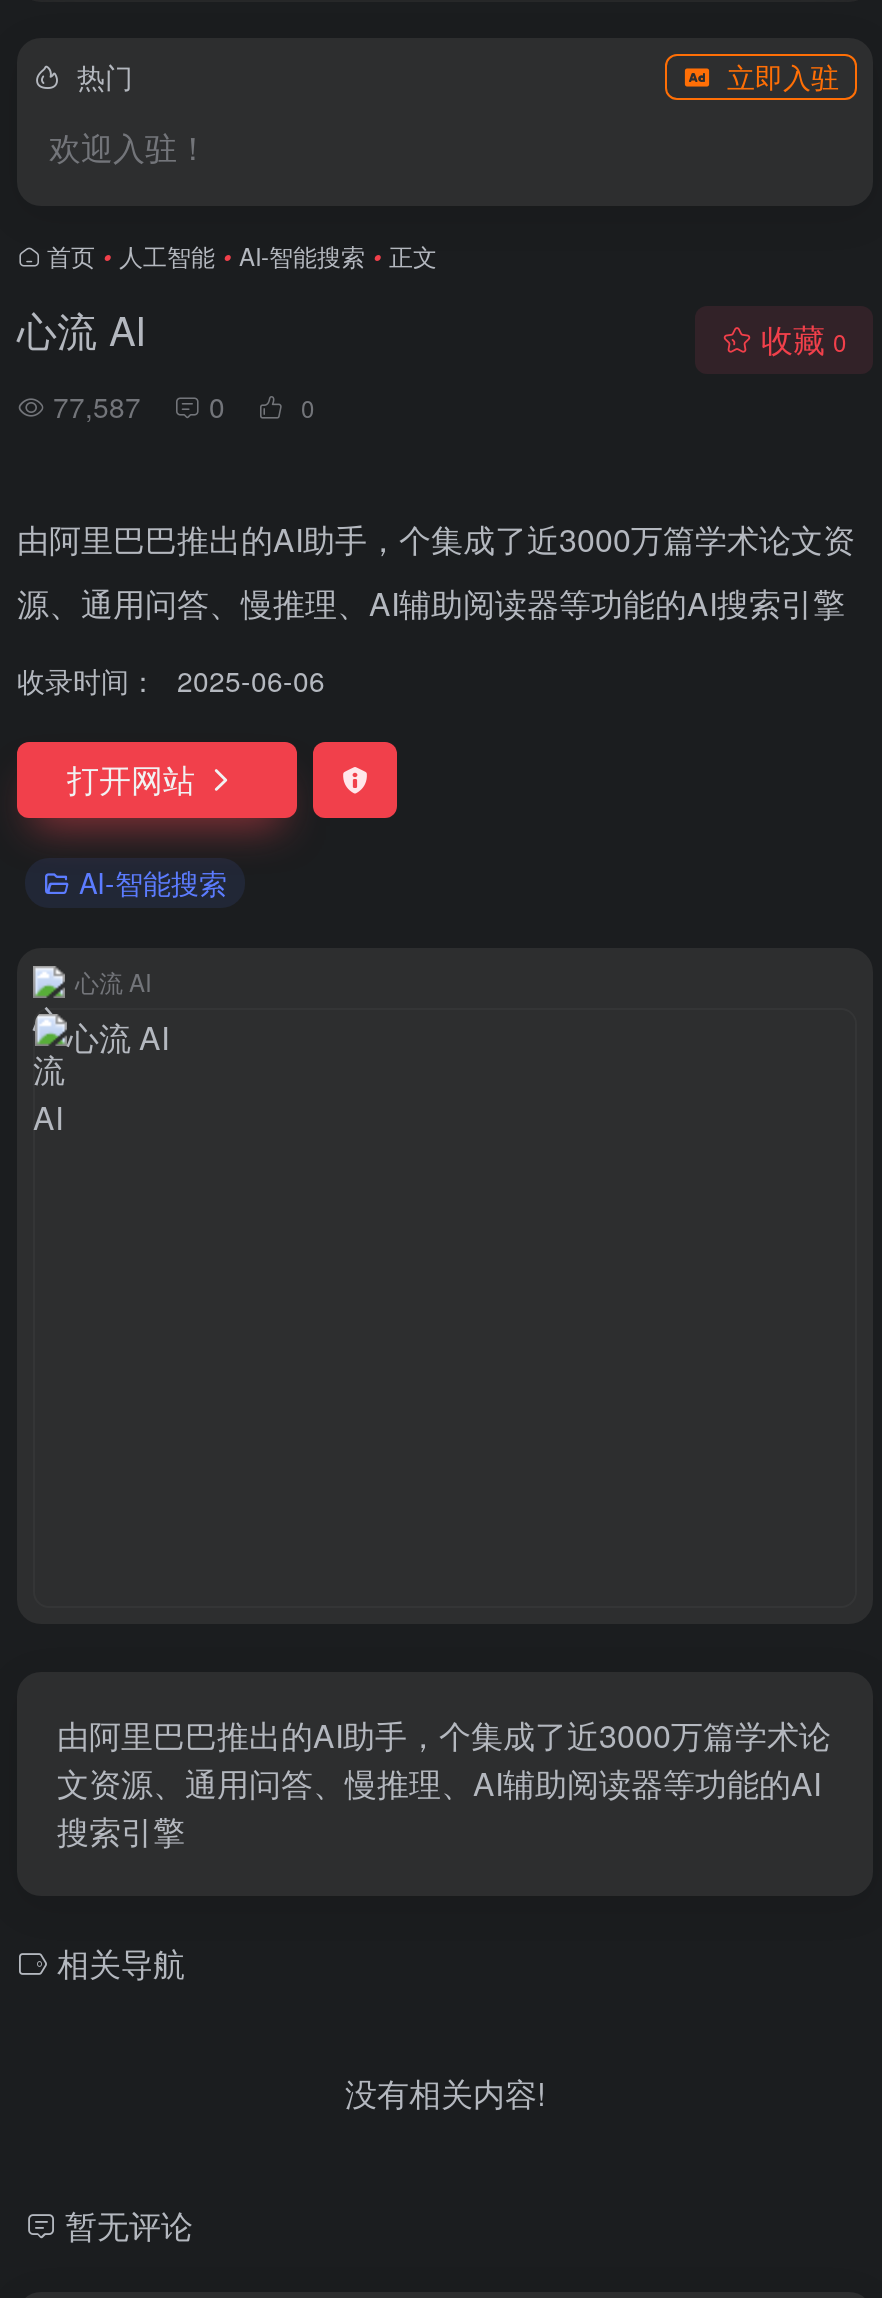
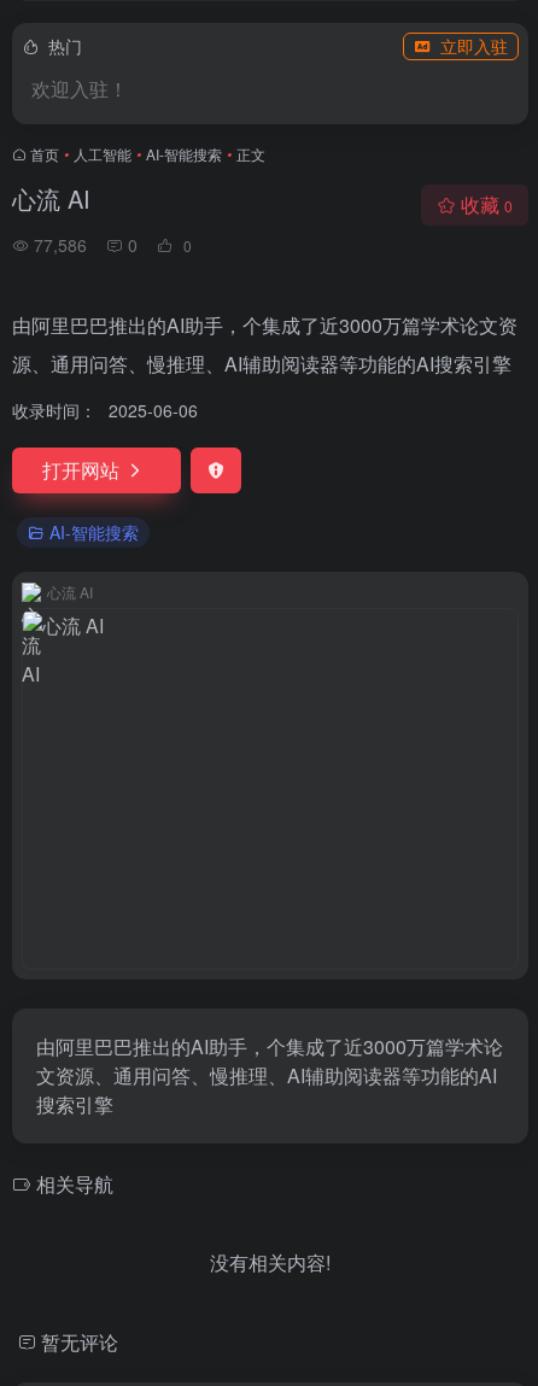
[45,386,225,426] 77,587 0 -> [29,233,138,257] 77,586 0

